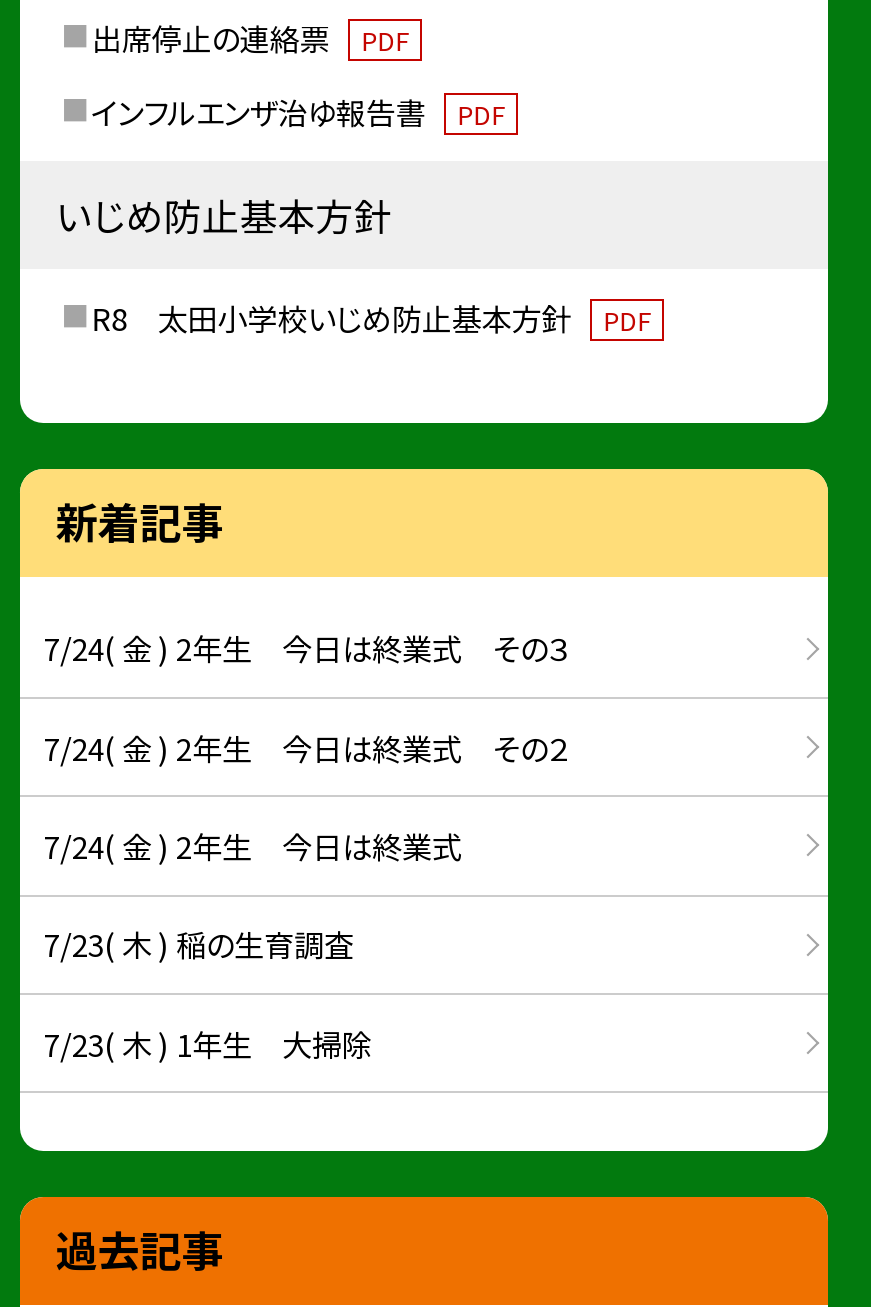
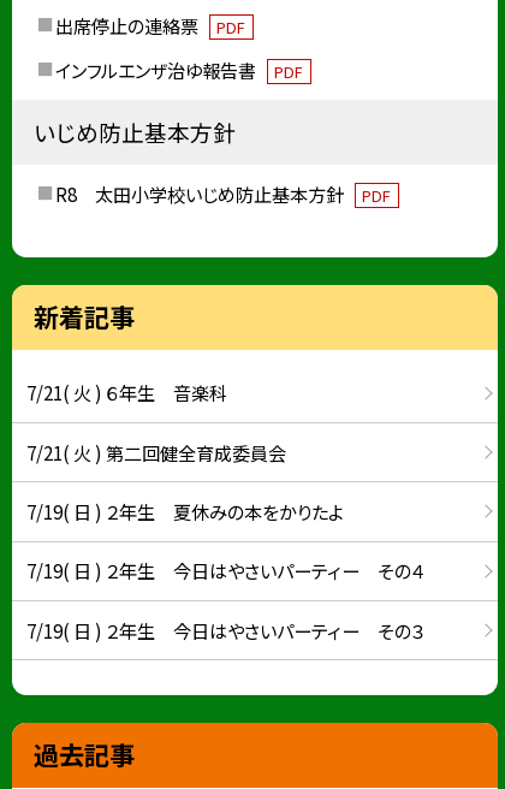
[44,626,570,670] 7/24( 金 ) 2年生 今日は終業式 その３ -> [26,379,227,406] 7/21( 火 ) ６年生 音楽科
[44,724,570,768] 7/24( 金 ) 2年生 今日は終業式 その２ -> [26,439,286,465] 7/21( 火 ) 第二回健全育成委員会
[44,823,462,867] 7/24( 金 ) 2年生 今日は終業式 -> [26,498,344,524] 7/19( 日 ) ２年生 夏休みの本をかりたよ
[44,921,354,965] 7/23( 木 ) 稲の生育調査 -> [26,557,424,584] 7/19( 日 ) ２年生 今日はやさいパーティー その４
[44,1020,372,1064] 7/23( 木 ) 1年生 大掃除 -> [26,616,424,643] 7/19( 日 ) ２年生 今日はやさいパーティー その３

